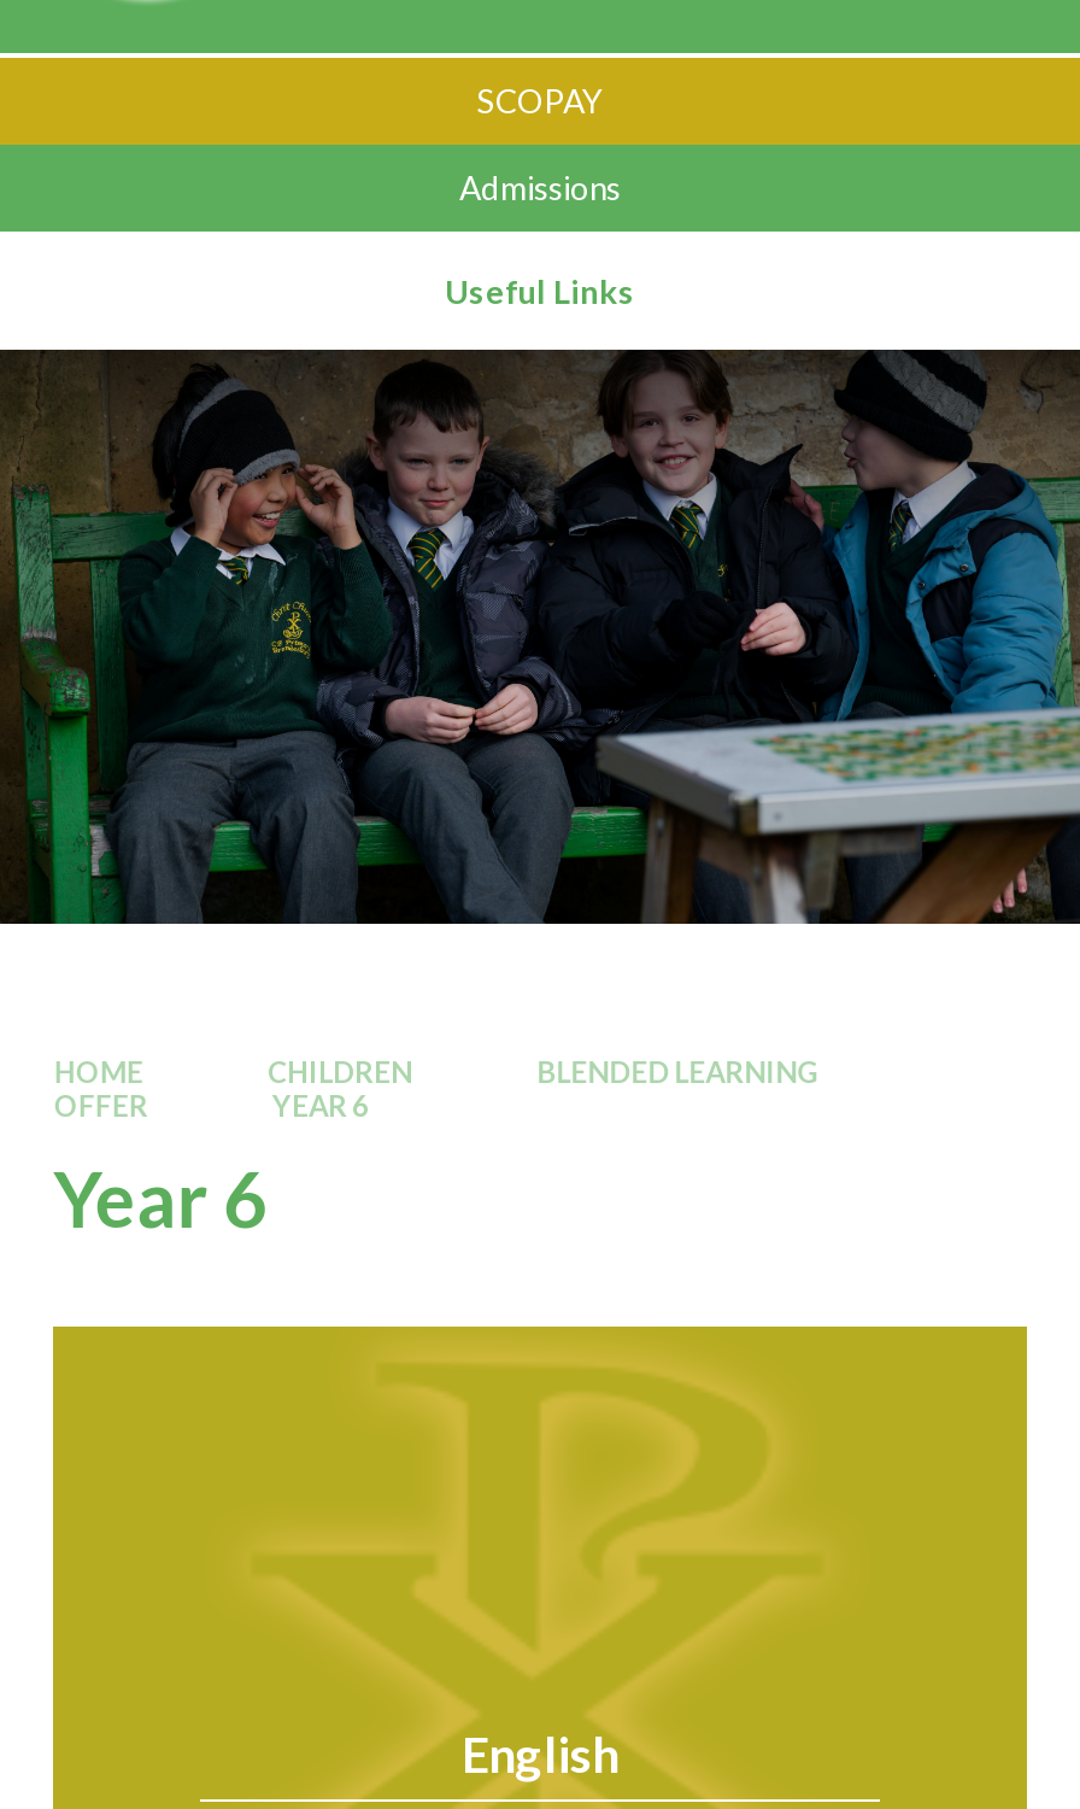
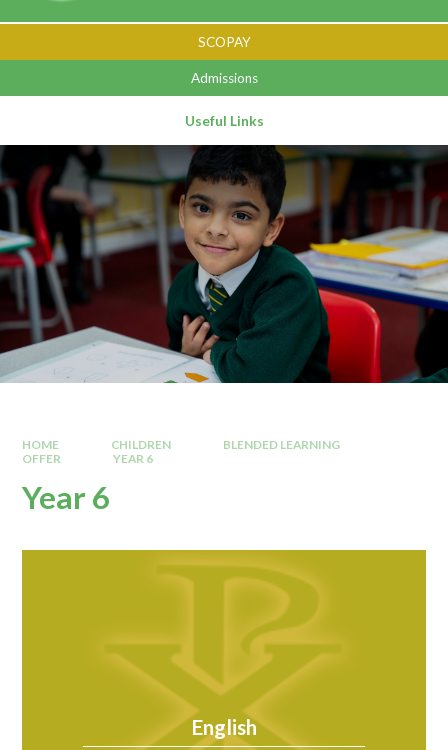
[7,350,1073,926] [image] -> [3,145,445,384] [image]

